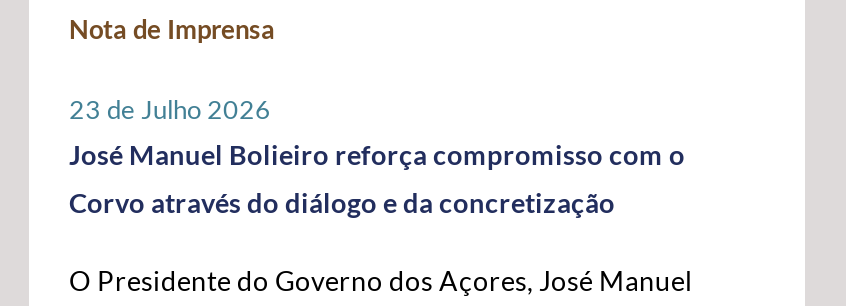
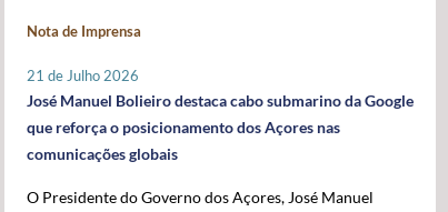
[69,93,685,219] 23 de Julho 2026 | José Manuel Bolieiro reforça compromisso com o | Corvo através do diálogo e da concretização -> [27,67,414,163] 21 de Julho 2026 | José Manuel Bolieiro destaca cabo submarino da Google | que reforça o posicionamento dos Açores nas | comunicações globais

